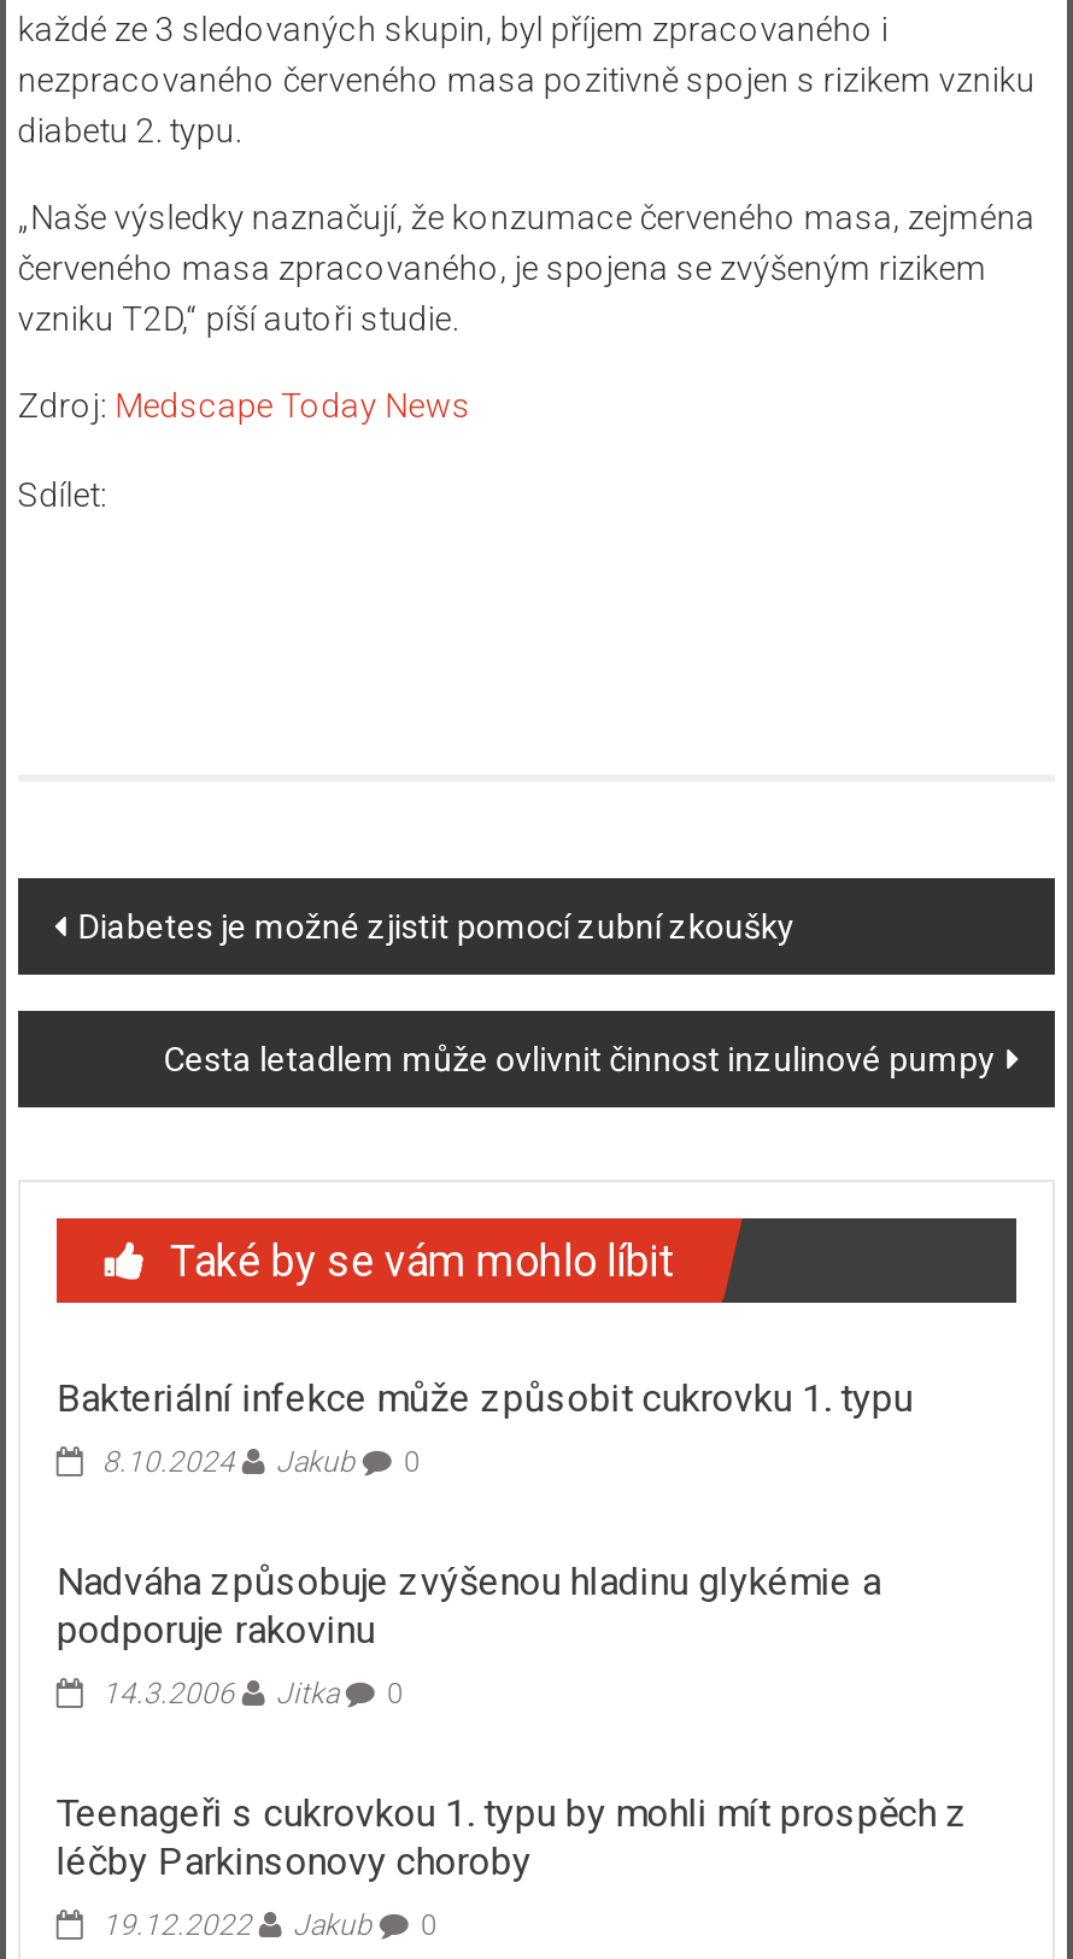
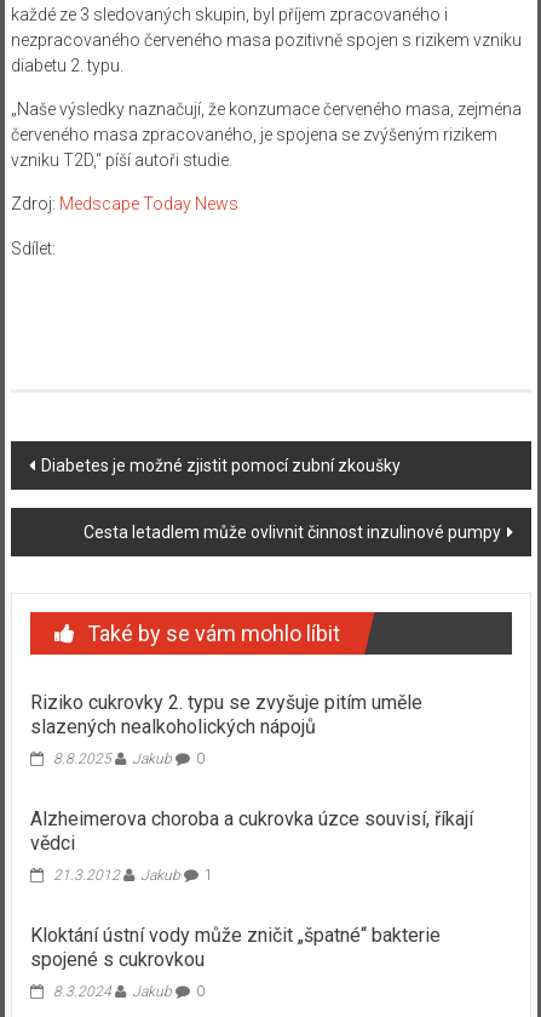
[56,1375,912,1421] Bakteriální infekce může způsobit cukrovku 1. typu -> [30,691,422,738] Riziko cukrovky 2. typu se zvyšuje pitím uměle | slazených nealkoholických nápojů
[102,1445,421,1478] 8.10.2024 Jakub 0 -> [53,750,204,767] 8.8.2025 Jakub 0
[56,1558,881,1652] Nadváha způsobuje zvýšenou hladinu glykémie a | podporuje rakovinu -> [30,807,473,854] Alzheimerova choroba a cukrovka úzce souvisí, říkají | vědci
[102,1676,404,1710] 14.3.2006 | Jitka | 0 -> [53,866,213,883] 21.3.2012 | Jakub | 1
[56,1790,968,1884] Teenageři s cukrovkou 1. typu by mohli mít prospěch z | léčby Parkinsonovy choroby -> [30,923,440,971] Kloktání ústní vody může zničit „špatné“ bakterie | spojené s cukrovkou
[102,1908,437,1942] 19.12.2022 Jakub 0 -> [53,983,204,1000] 8.3.2024 Jakub 0

